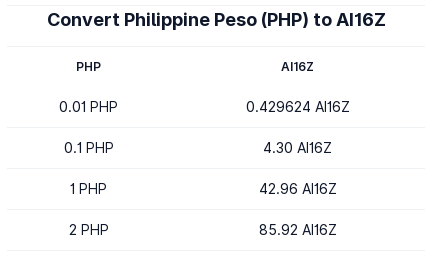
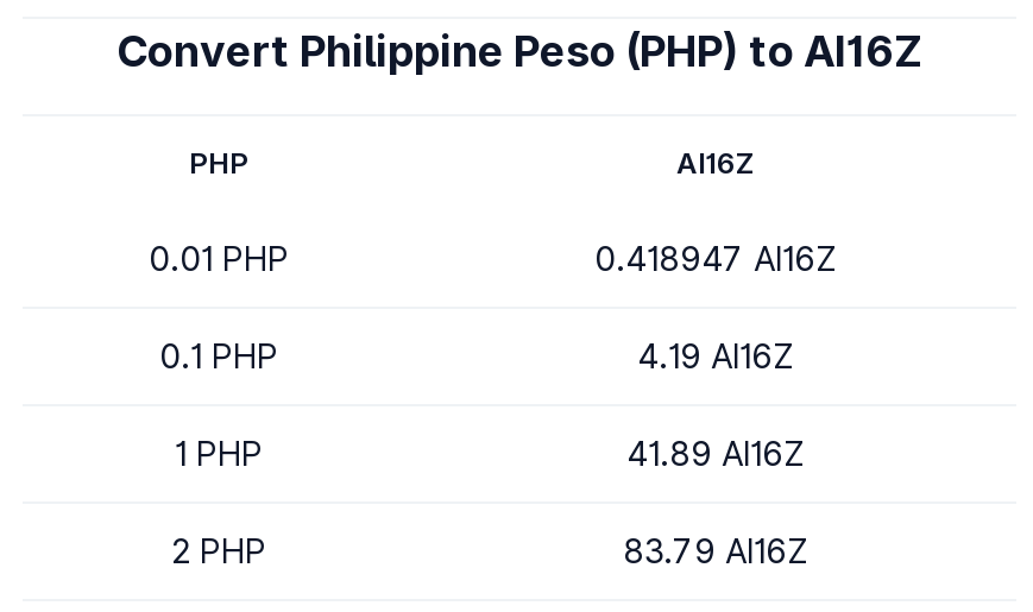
[245,98,349,115] 0.429624 AI16Z -> [594,238,837,278] 0.418947 AI16Z
[263,139,332,156] 4.30 AI16Z -> [637,335,794,376] 4.19 AI16Z
[258,180,336,197] 42.96 AI16Z -> [626,433,805,473] 41.89 AI16Z
[258,221,336,238] 85.92 AI16Z -> [623,530,808,570] 83.79 AI16Z

